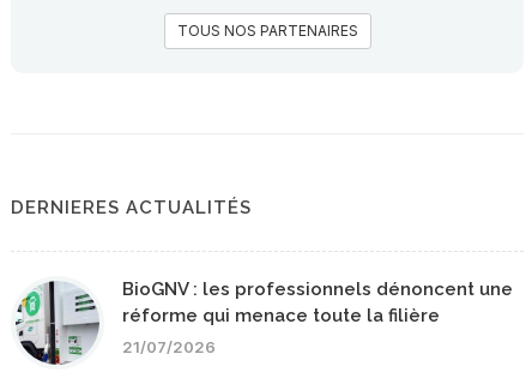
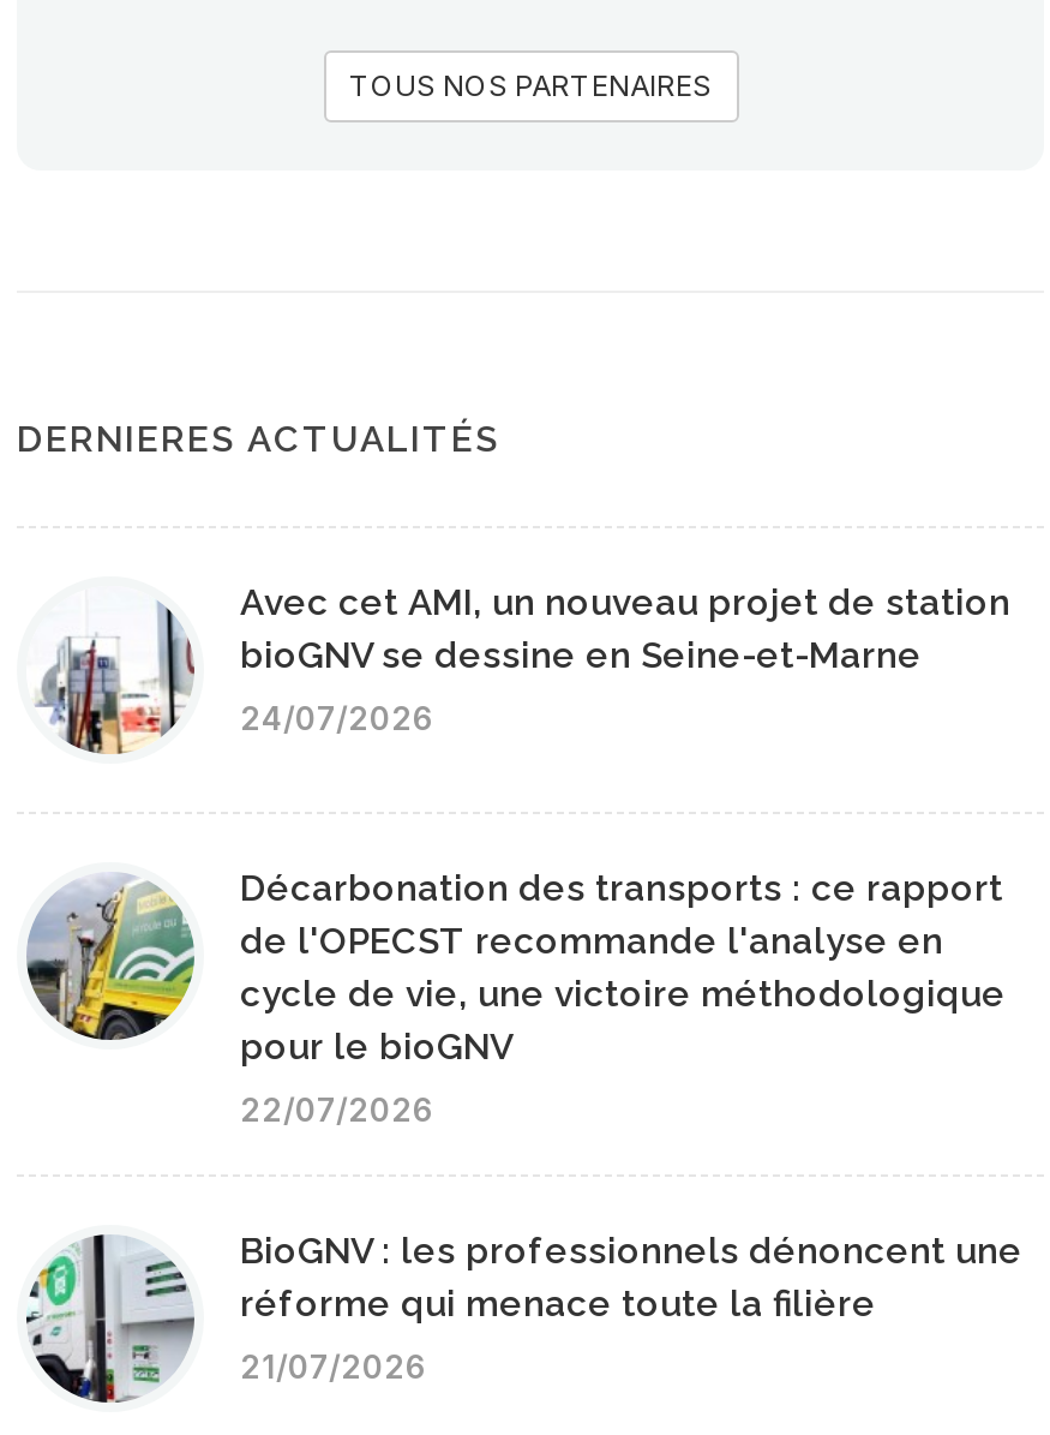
none -> [24,866,1006,1128] [image] | Décarbonation des transports : ce rapport | de l'OPECST recommande l'analyse en | cycle de vie, une victoire méthodologique | pour le bioGNV | 22/07/2026
none -> [36,580,1010,754] [image] | Avec cet AMI, un nouveau projet de station | bioGNV se dessine en Seine-et-Marne | 24/07/2026

